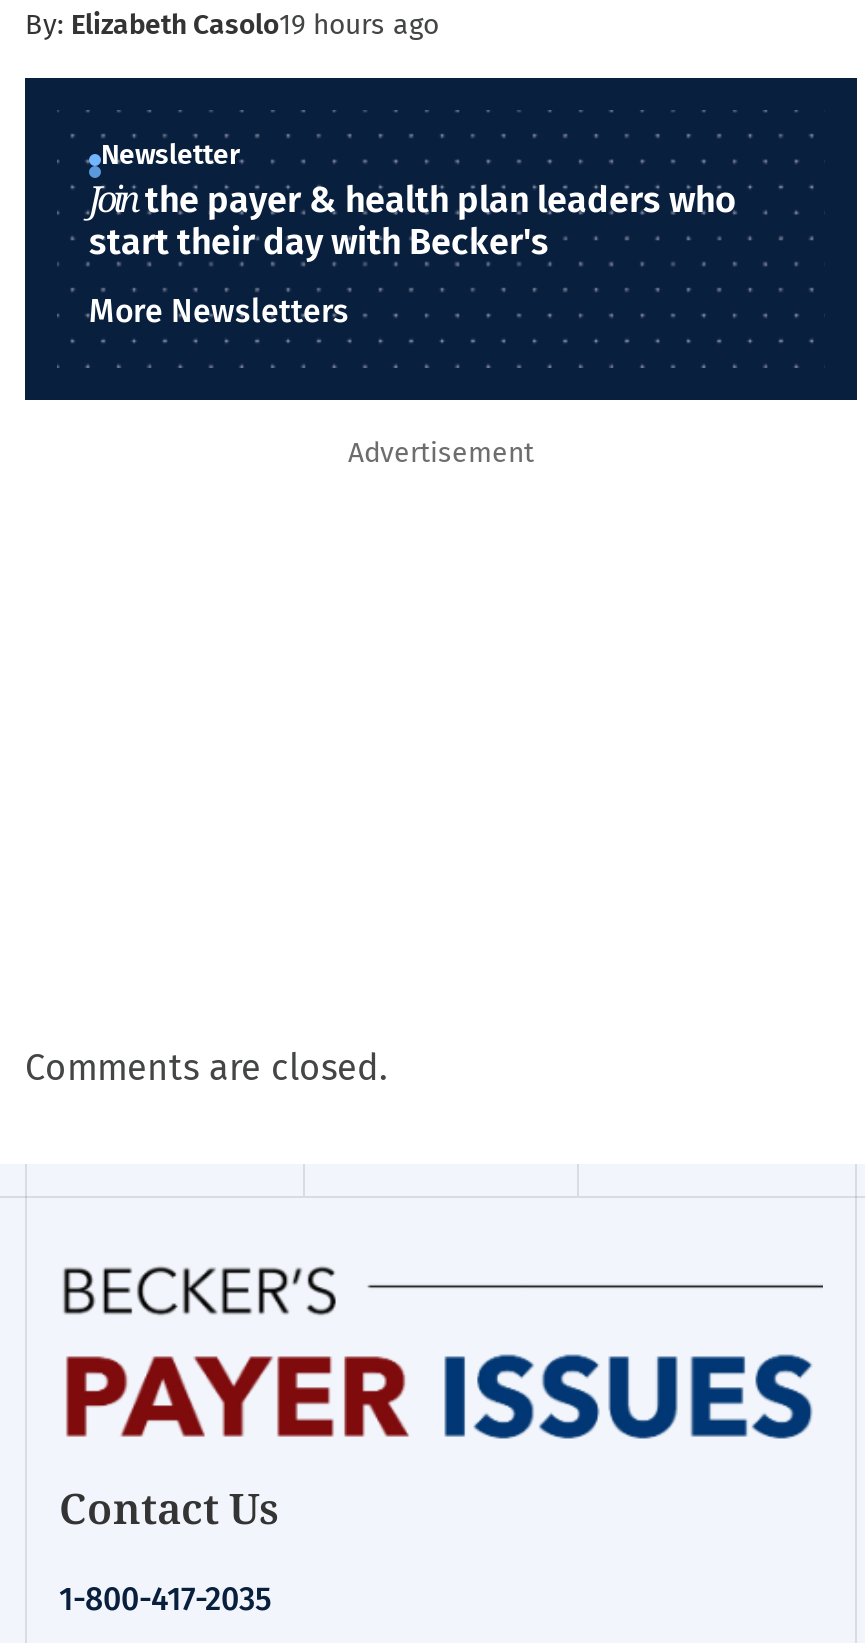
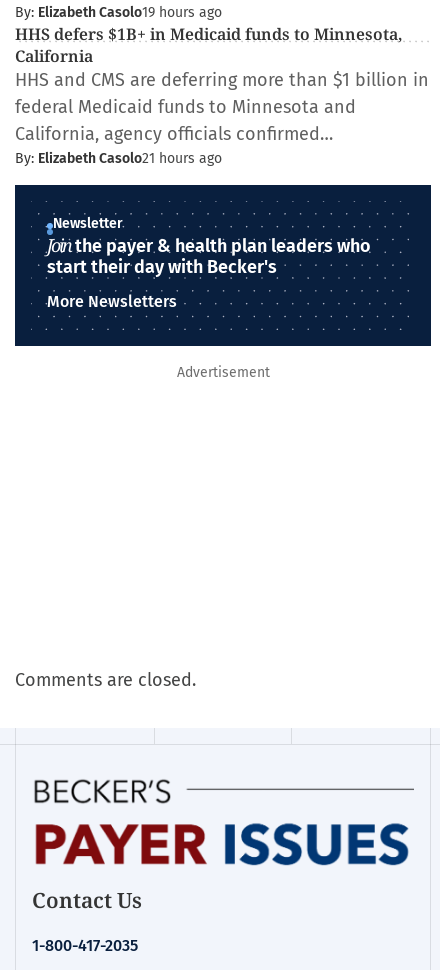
none -> [15,23,429,167] HHS defers $1B+ in Medicaid funds to Minnesota, | California | HHS and CMS are deferring more than $1 billion in | federal Medicaid funds to Minnesota and | California, agency officials confirmed… | By: Elizabeth Casolo21 hours ago

